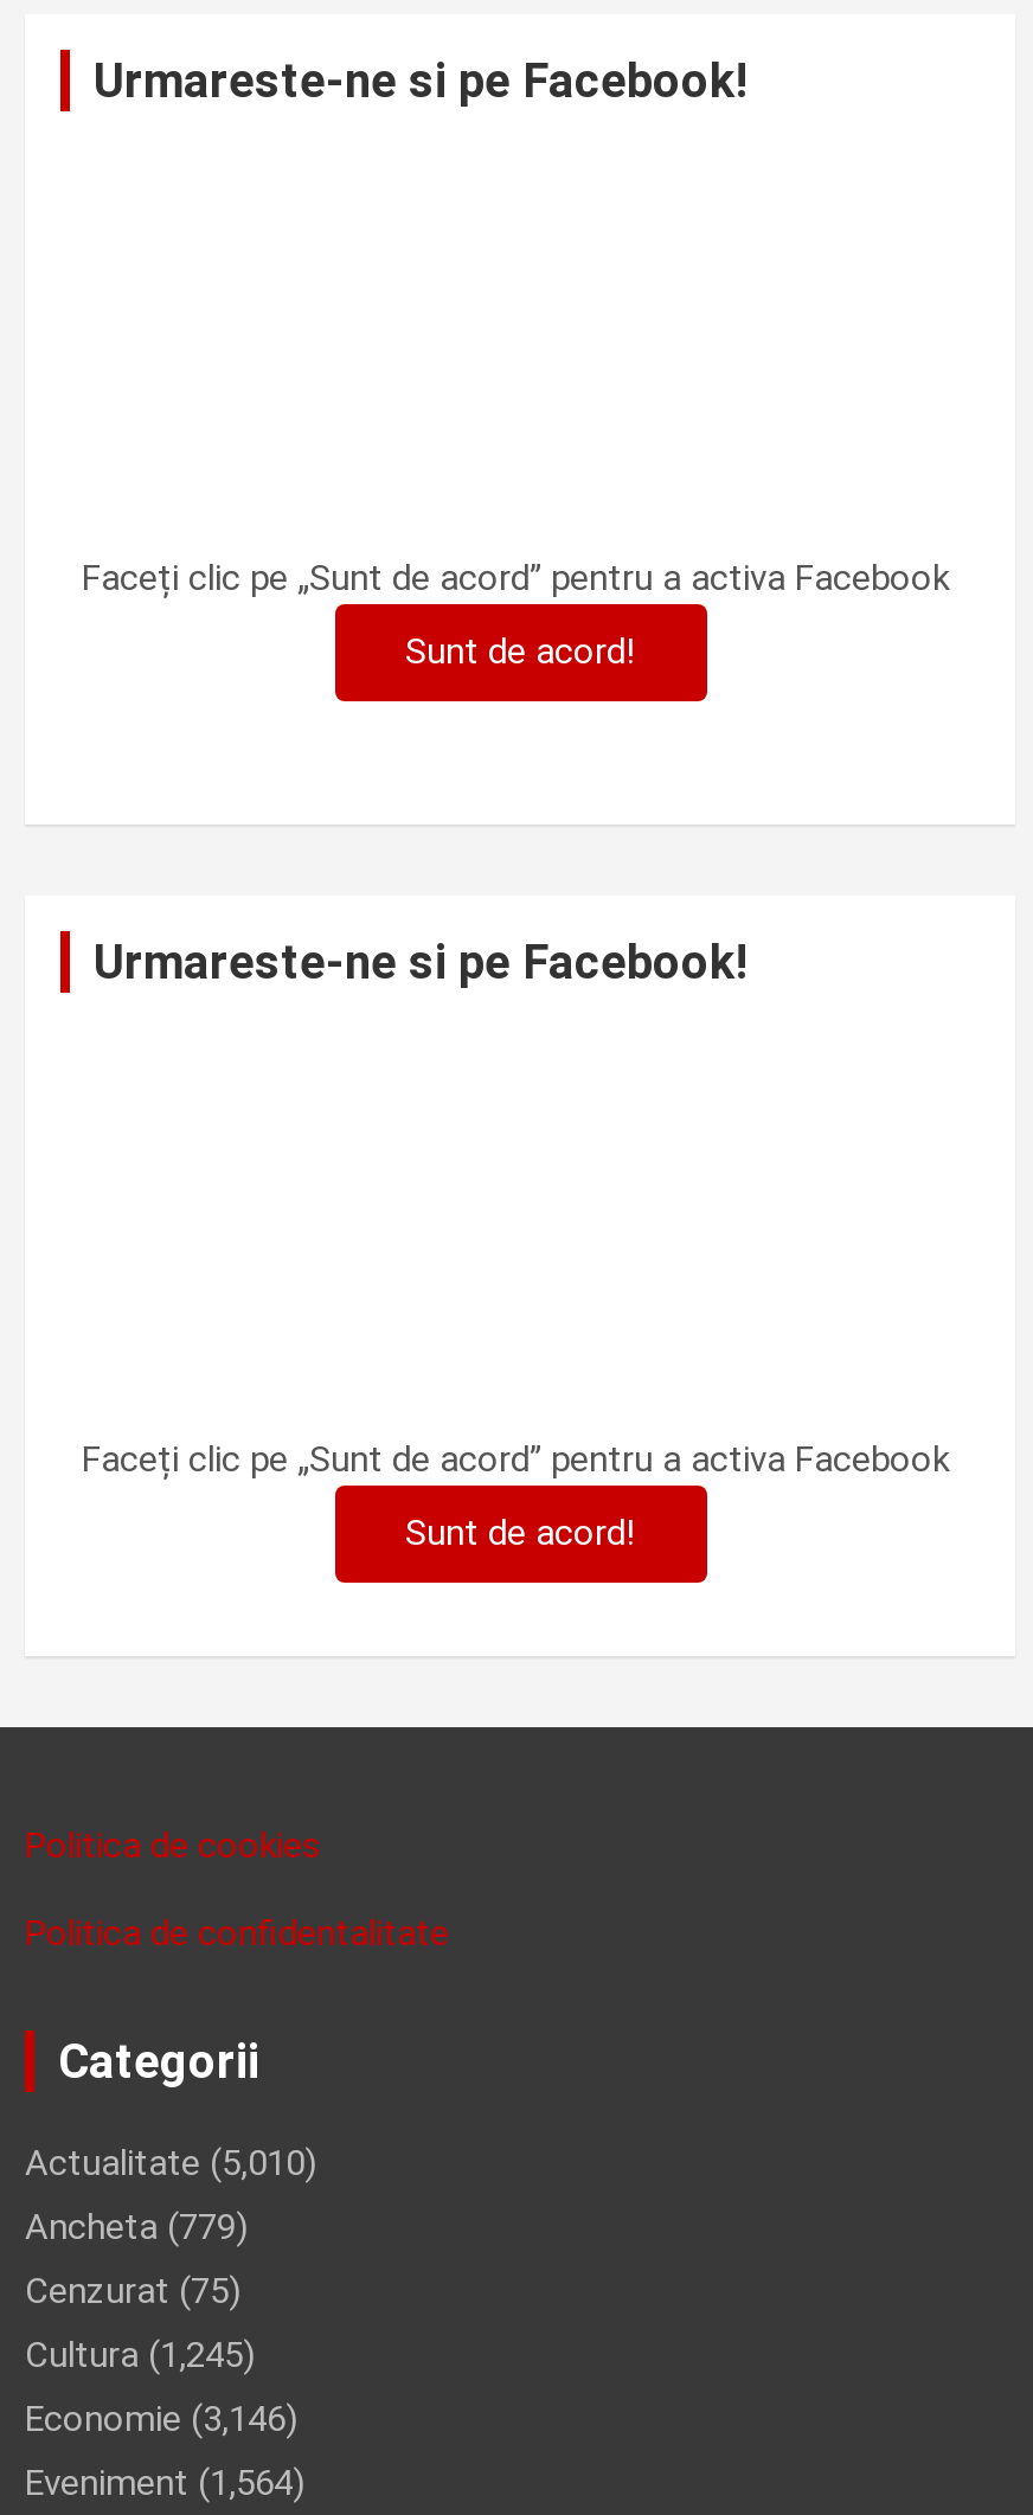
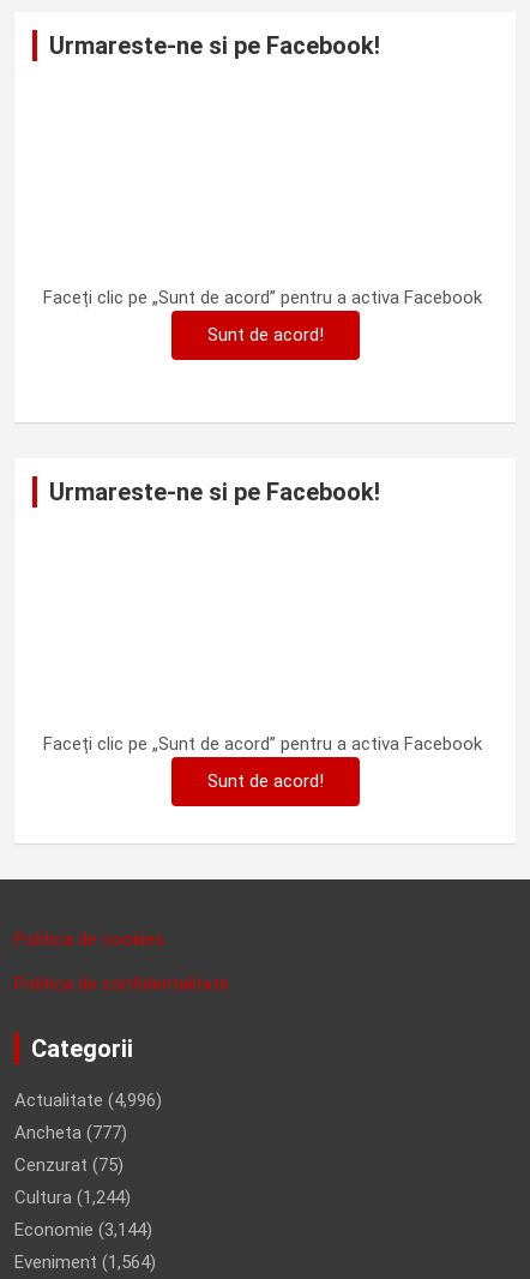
[25,2143,316,2185] Actualitate (5,010) -> [14,1090,162,1111] Actualitate (4,996)
[25,2207,248,2249] Ancheta (779) -> [14,1122,127,1144] Ancheta (777)
[25,2334,255,2377] Cultura (1,245) -> [14,1187,131,1209] Cultura (1,244)
[25,2398,297,2441] Economie (3,146) -> [14,1219,152,1241] Economie (3,144)

